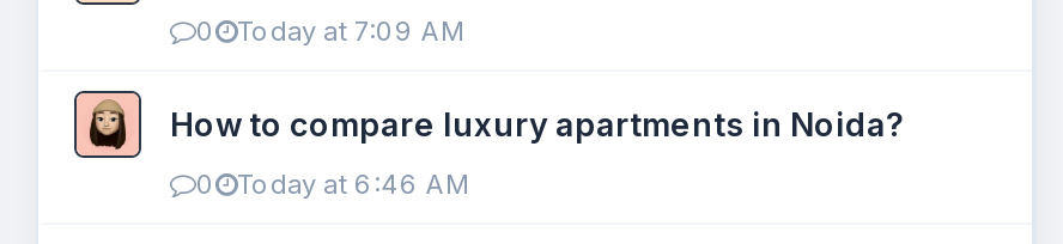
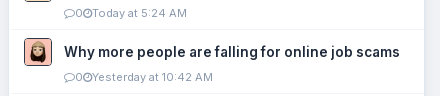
[196,14,464,48] 0 Today at 7:09 AM -> [75,6,187,20] 0 Today at 5:24 AM
[170,105,903,144] How to compare luxury apartments in Noida? -> [64,44,400,60] Why more people are falling for online job scams
[237,167,469,201] Today at 6:46 AM -> [92,70,213,84] Yesterday at 10:42 AM

